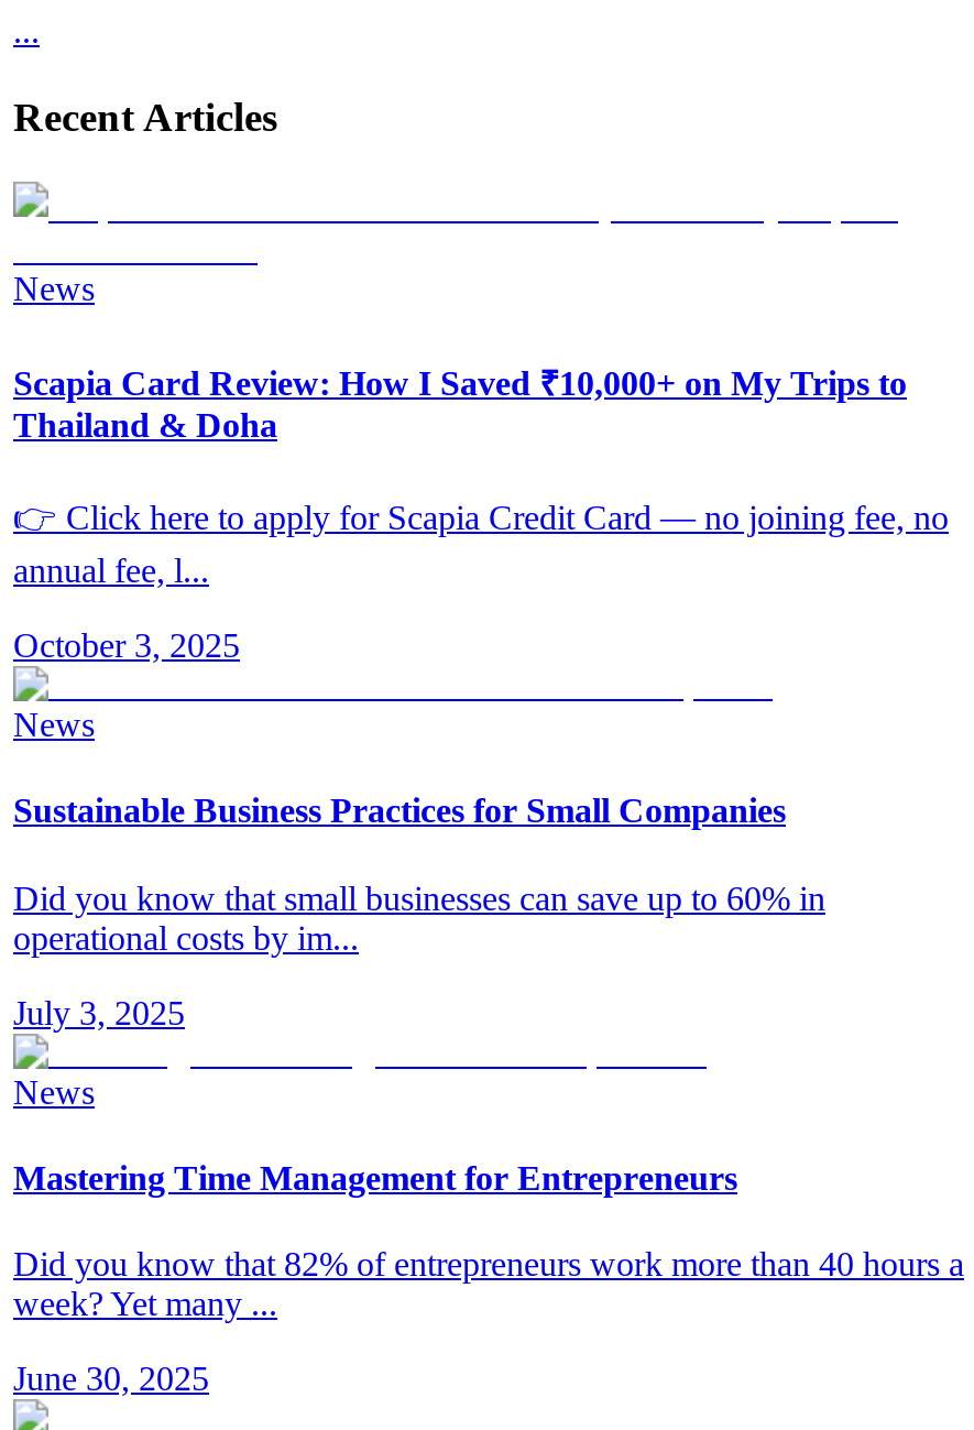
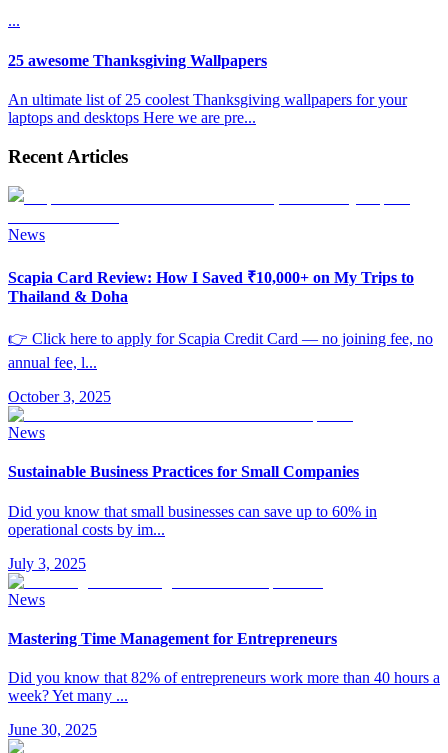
none -> [8,52,407,126] 25 awesome Thanksgiving Wallpapers | An ultimate list of 25 coolest Thanksgiving wallpapers for your | laptops and desktops Here we are pre...

